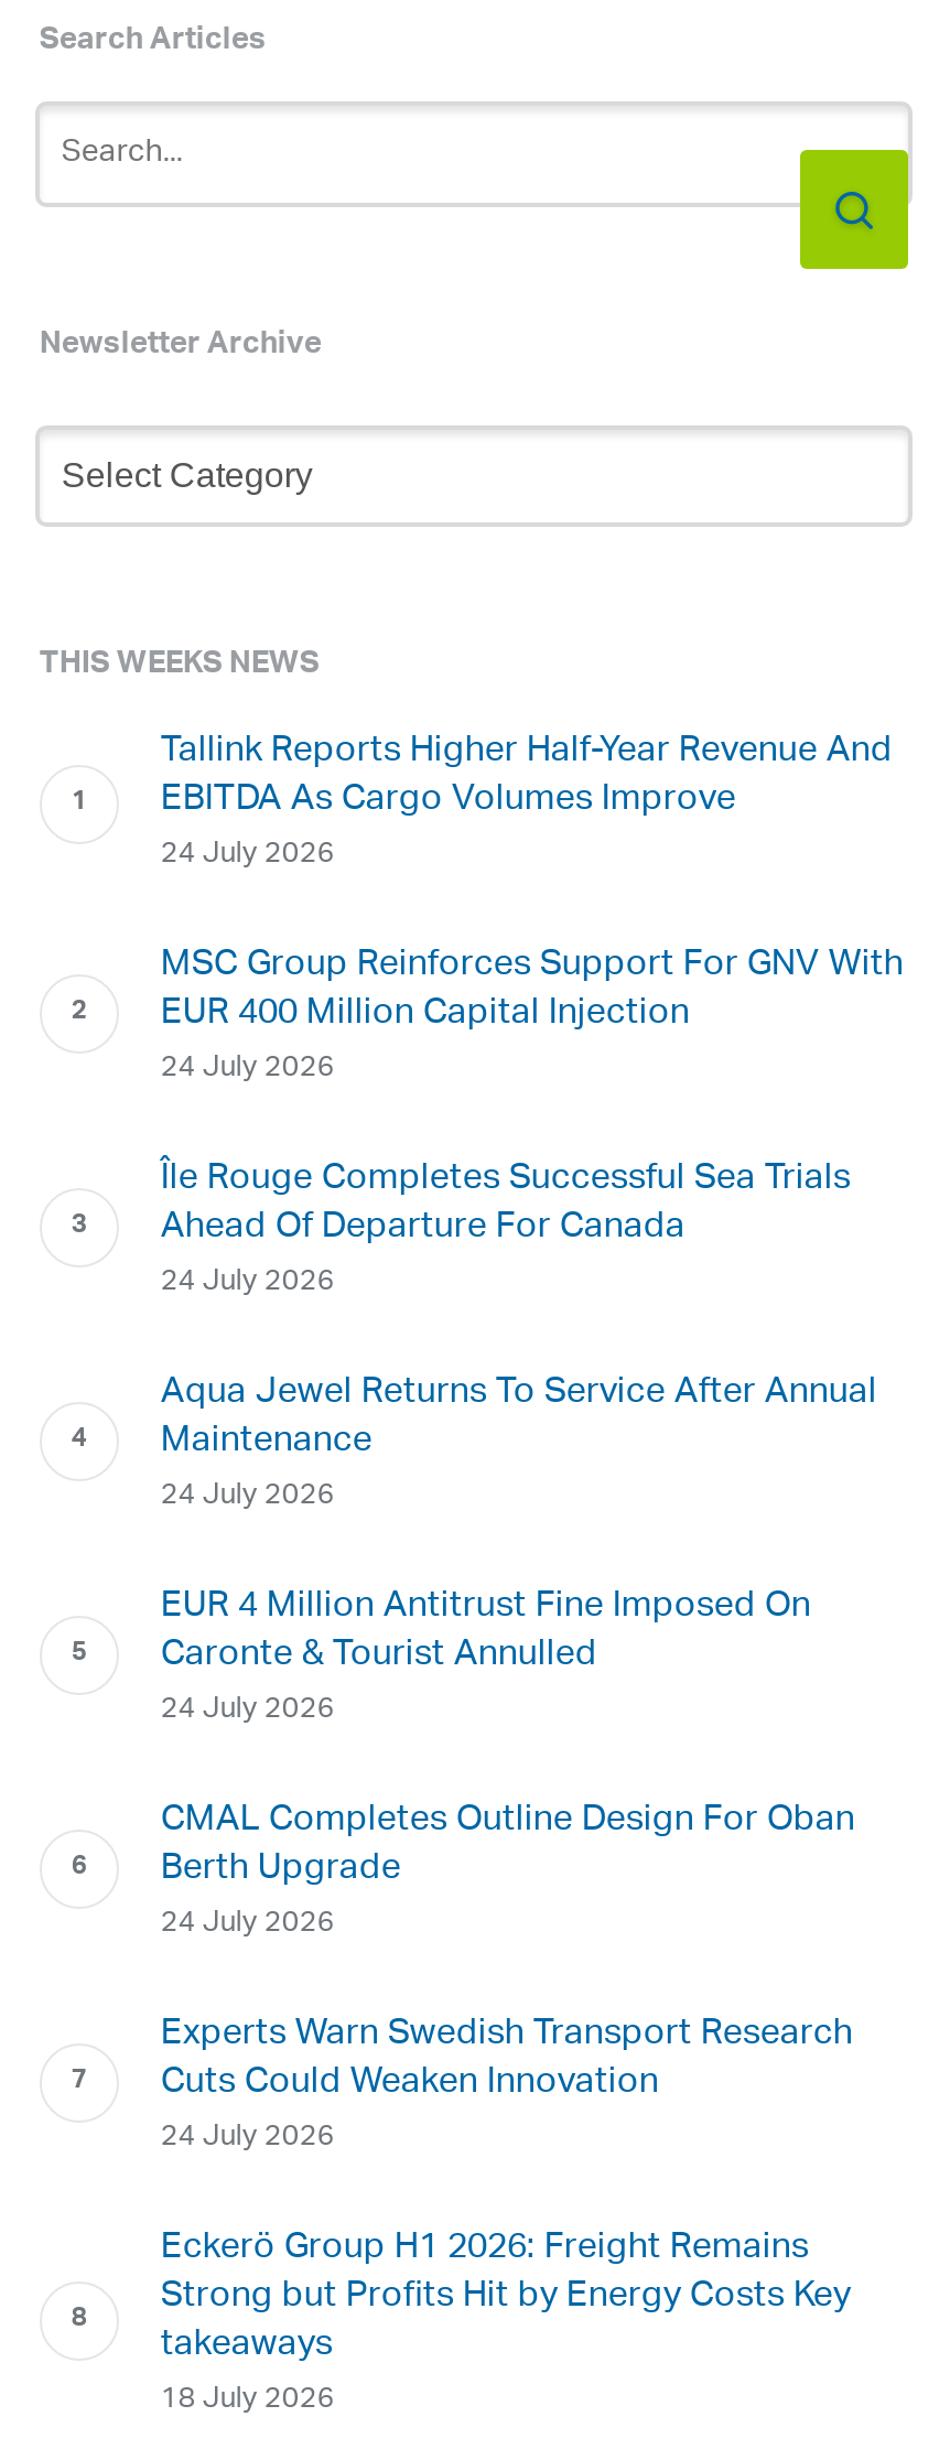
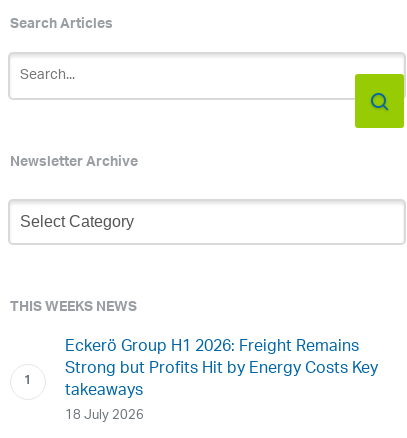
[161,718,903,2170] Tallink Reports Higher Half-Year Revenue And | EBITDA As Cargo Volumes Improve | 24 July 2026 | MSC Group Reinforces Support For GNV With | EUR 400 Million Capital Injection | 24 July 2026 | Île Rouge Completes Successful Sea Trials | Ahead Of Departure For Canada | 24 July 2026 | Aqua Jewel Returns To Service After Annual | Maintenance | 24 July 2026 | EUR 4 Million Antitrust Fine Imposed On | Caronte & Tourist Annulled | 24 July 2026 | CMAL Completes Outline Design For Oban | Berth Upgrade | 24 July 2026 | Experts Warn Swedish Transport Research | Cuts Could Weaken Innovation | 24 July 2026 -> none

